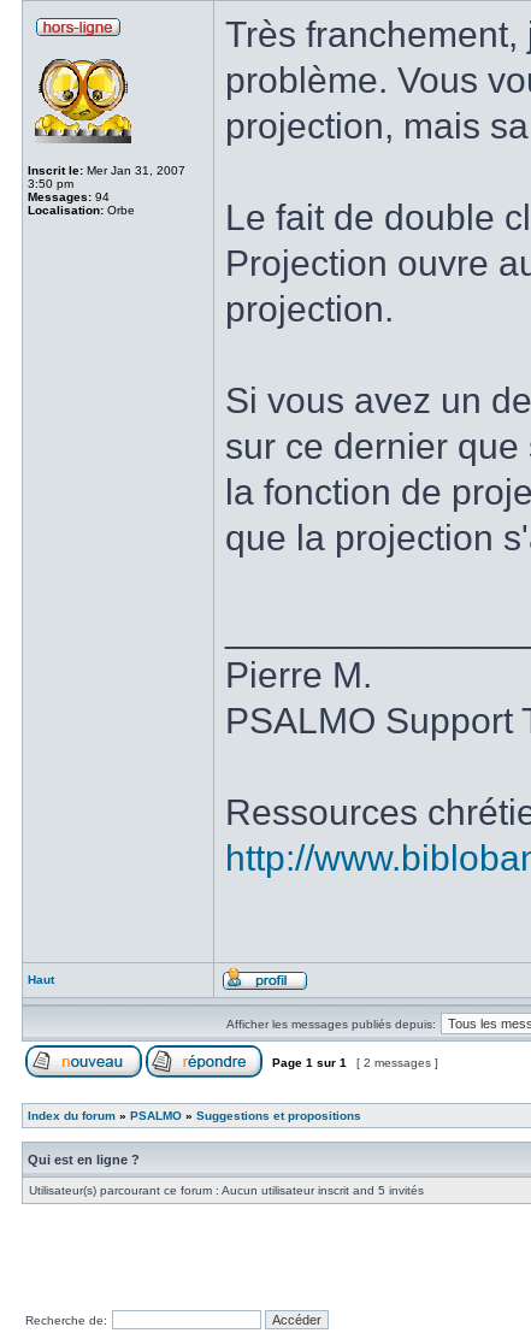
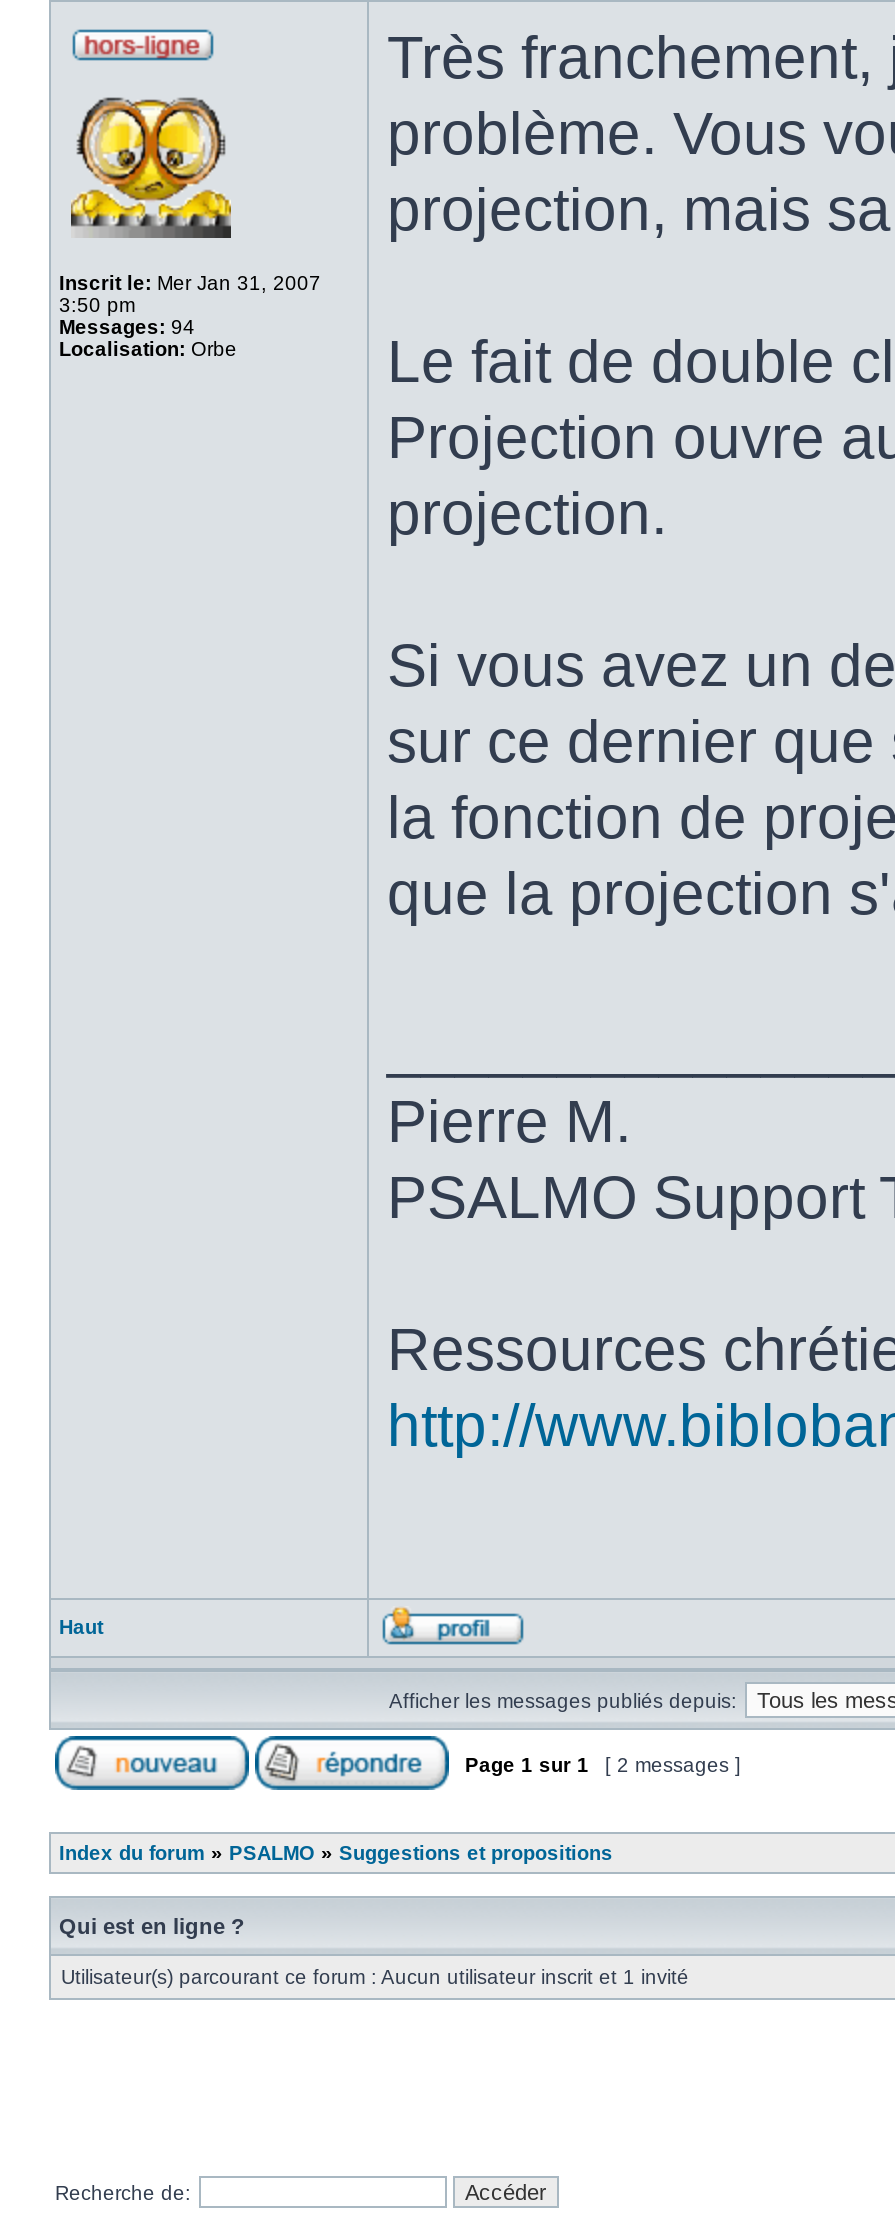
[29,1184,424,1197] Utilisateur(s) parcourant ce forum : Aucun utilisateur inscrit and 5 invités -> [61,1966,689,1988] Utilisateur(s) parcourant ce forum : Aucun utilisateur inscrit et 1 invité

